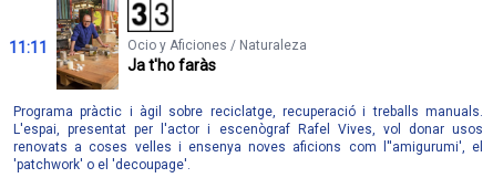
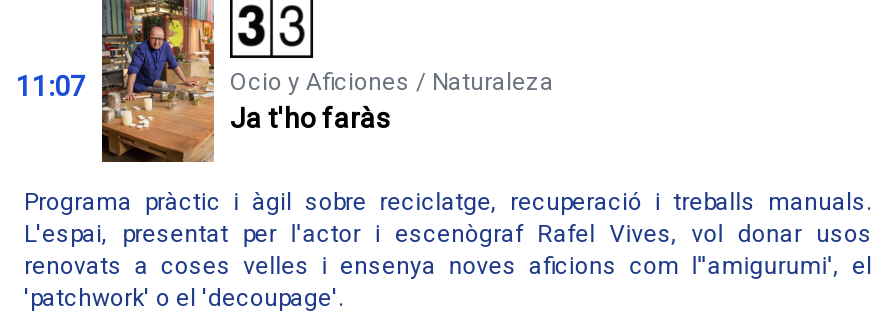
[9,38,48,56] 11:11 -> [16,69,86,101] 11:07

